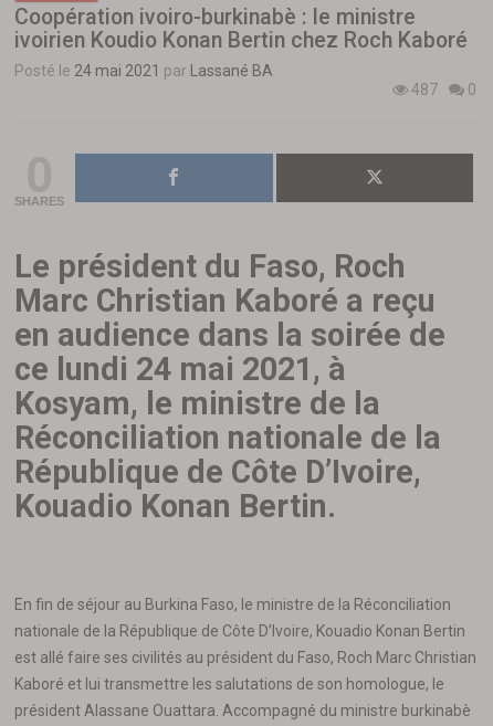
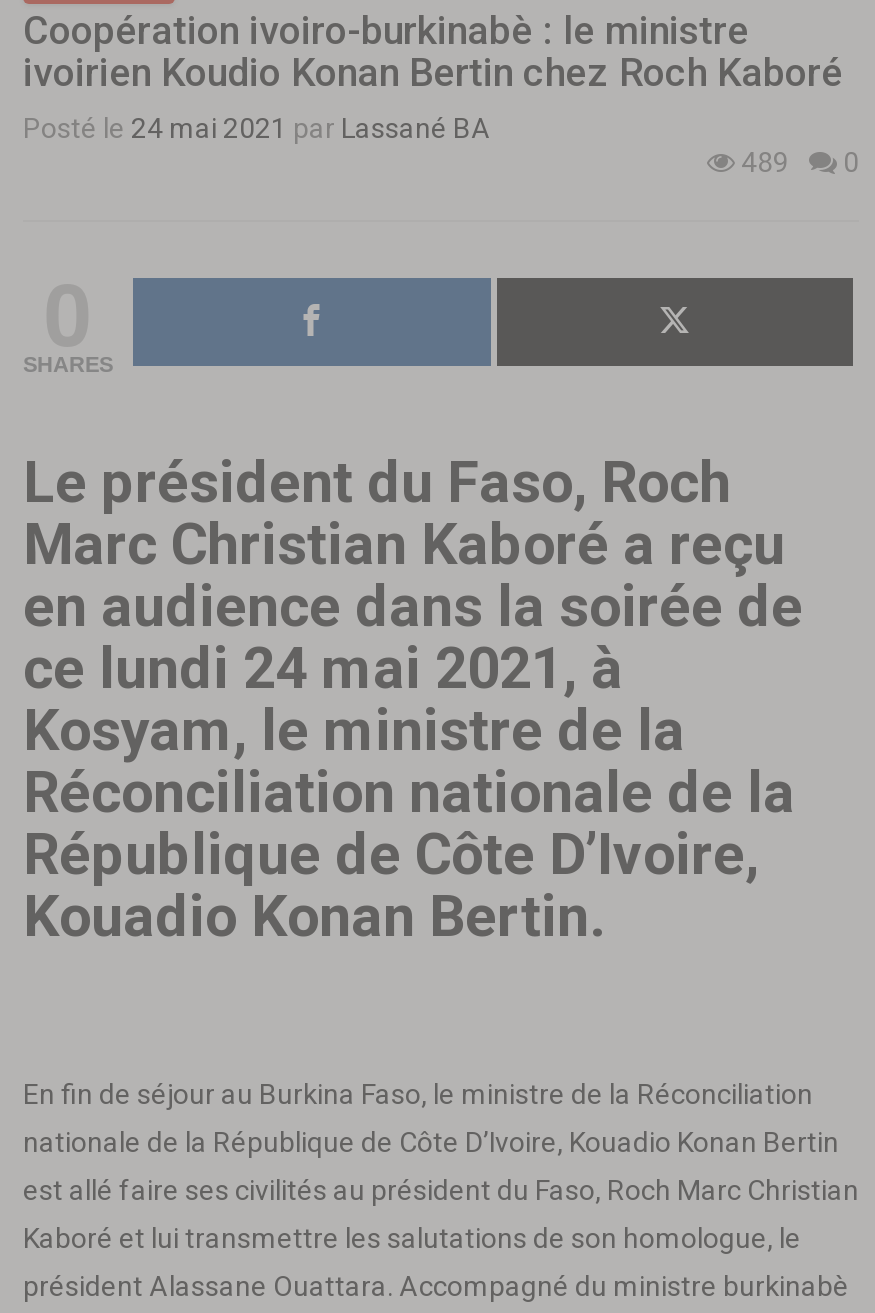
[408,80,476,98] 487 0 -> [735,145,859,177] 489 0

